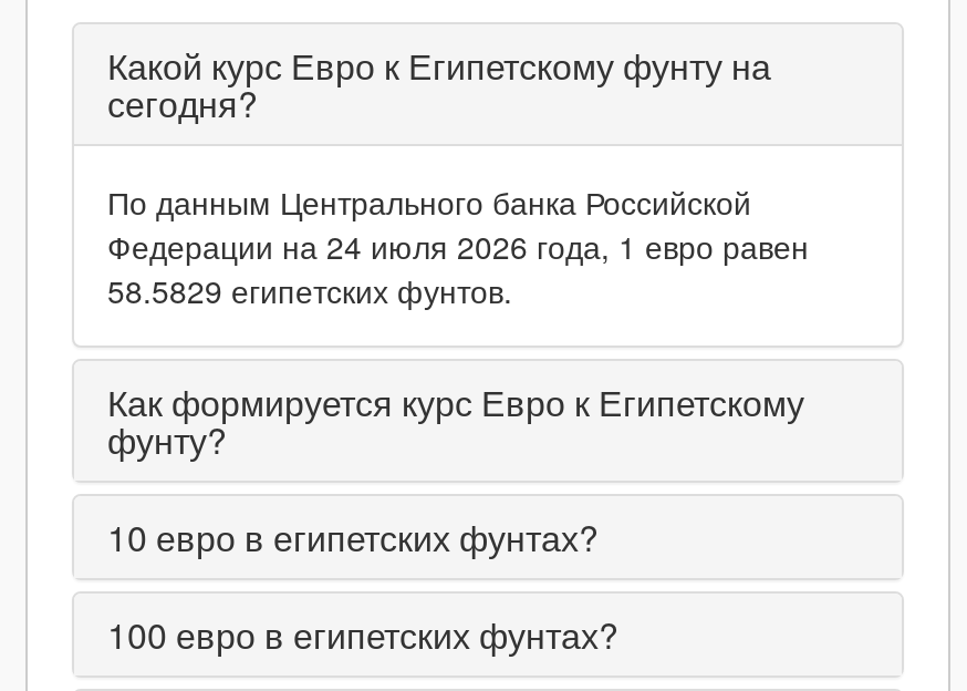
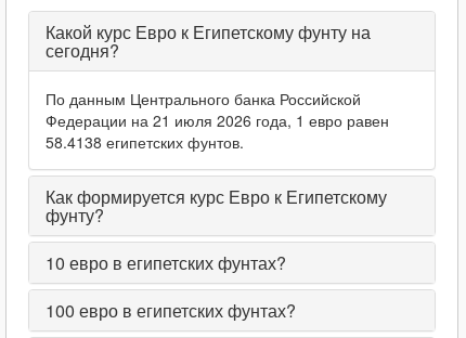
[107,223,809,268] Федерации на 24 июля 2026 года, 1 евро равен -> [46,109,389,131] Федерации на 21 июля 2026 года, 1 евро равен
[107,268,512,312] 58.5829 египетских фунтов. -> [46,131,244,153] 58.4138 египетских фунтов.

